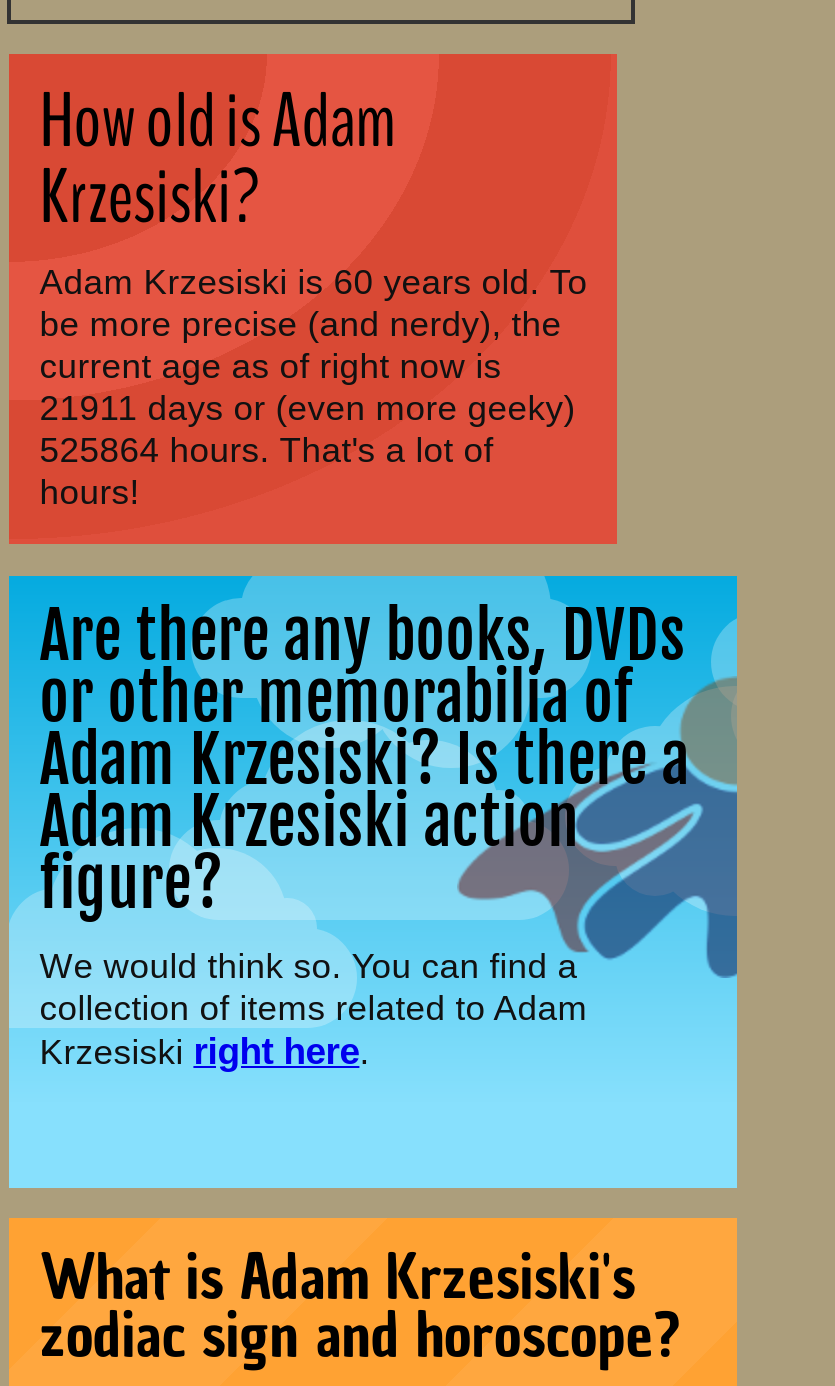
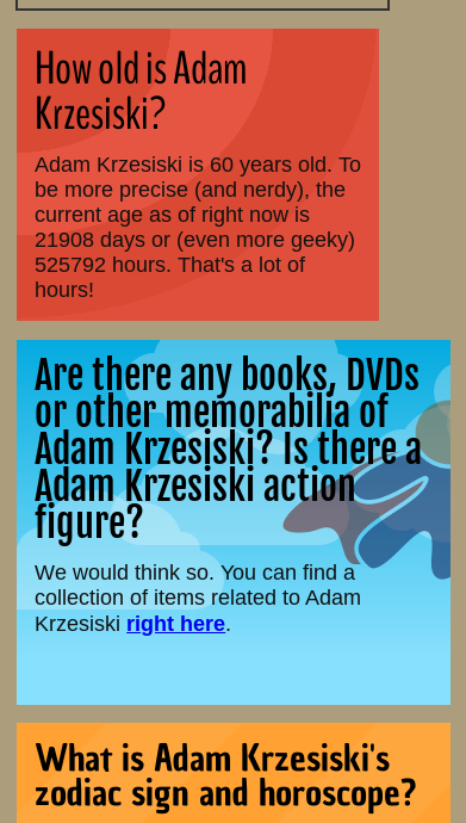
[39,389,575,429] 21911 days or (even more geeky) -> [35,228,355,252] 21908 days or (even more geeky)
[39,431,493,471] 525864 hours. That's a lot of -> [35,253,305,277] 525792 hours. That's a lot of

